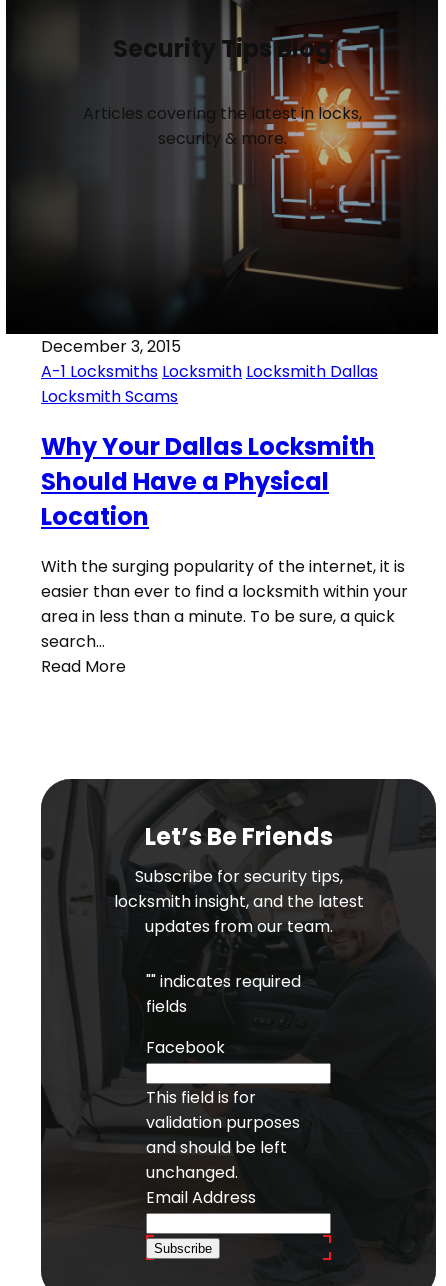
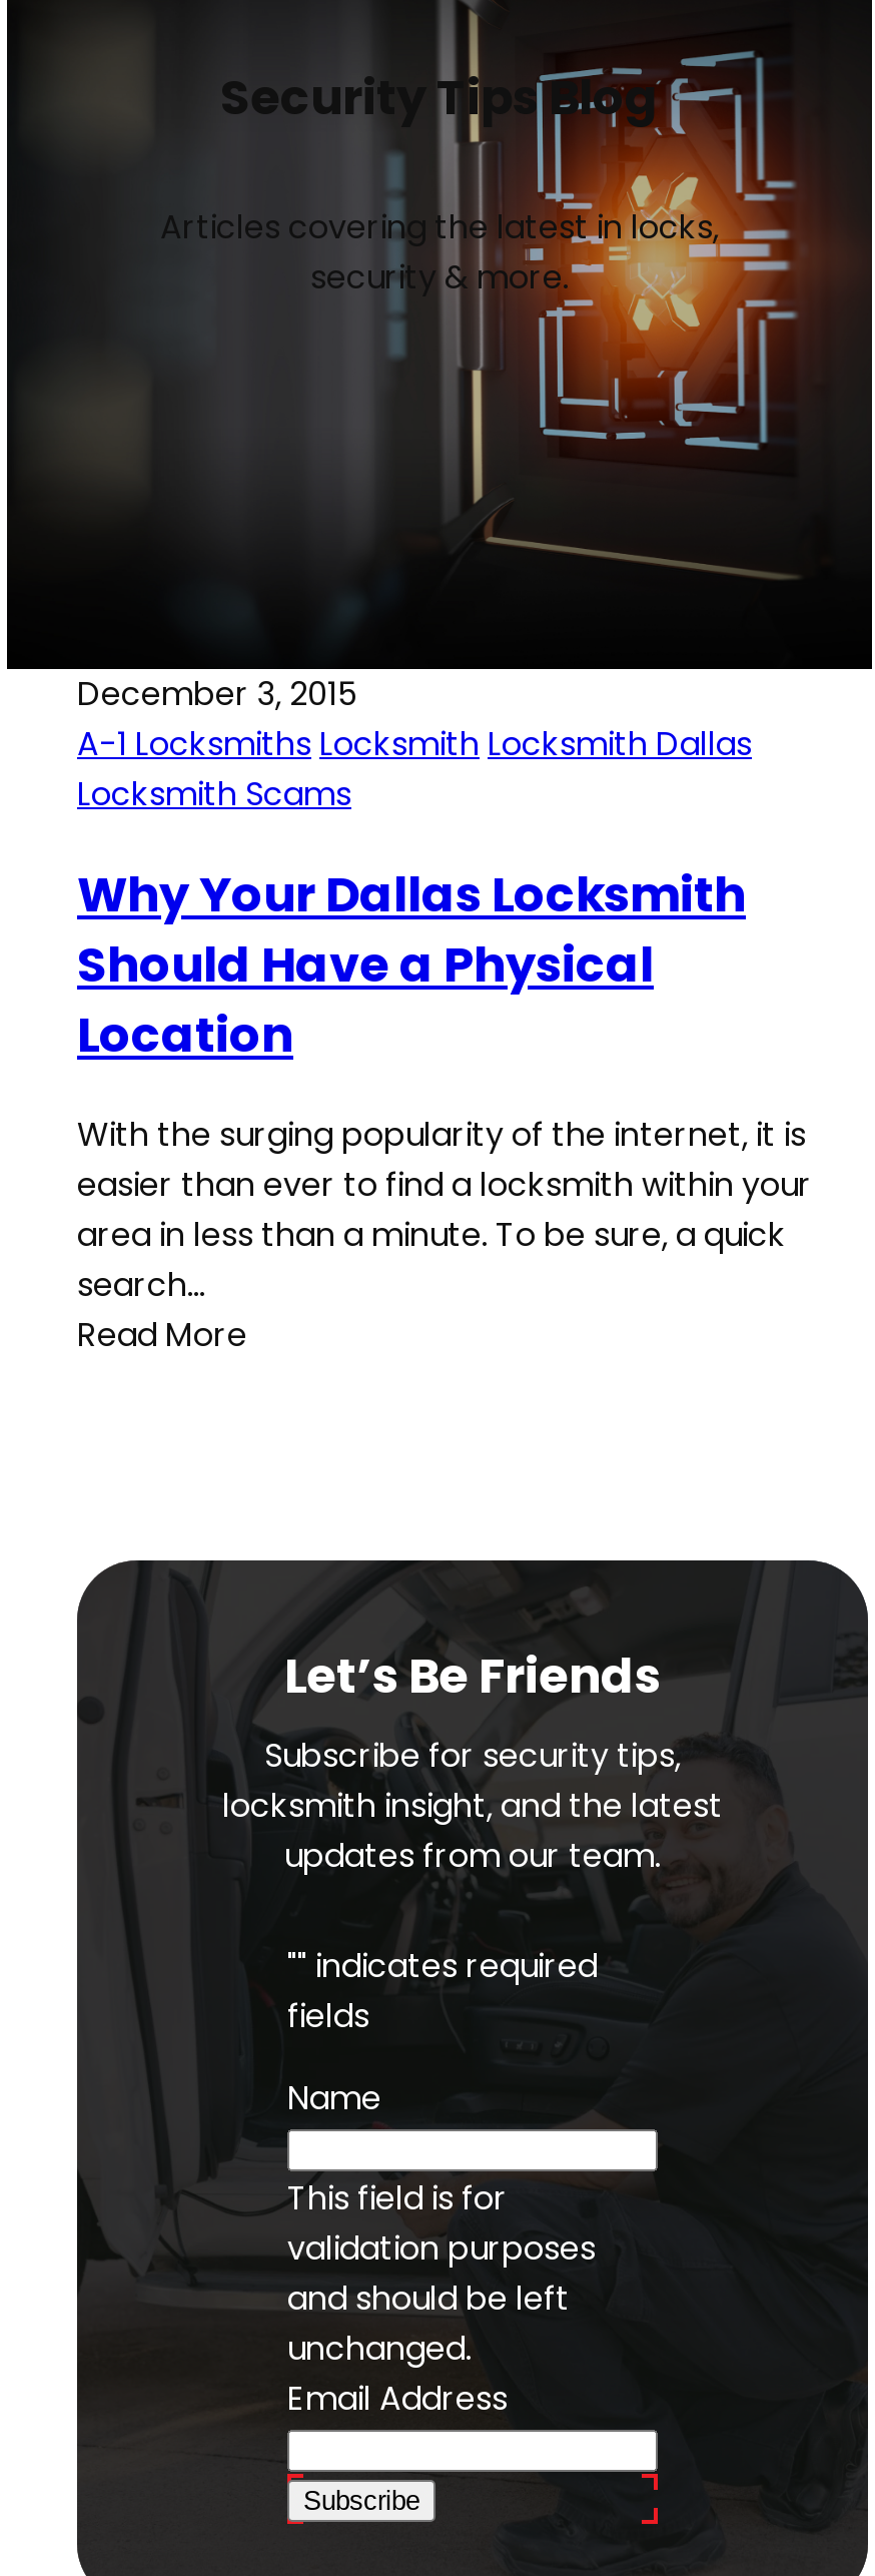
[146,1036,225,1059] Facebook -> [287,2075,381,2121] Name

